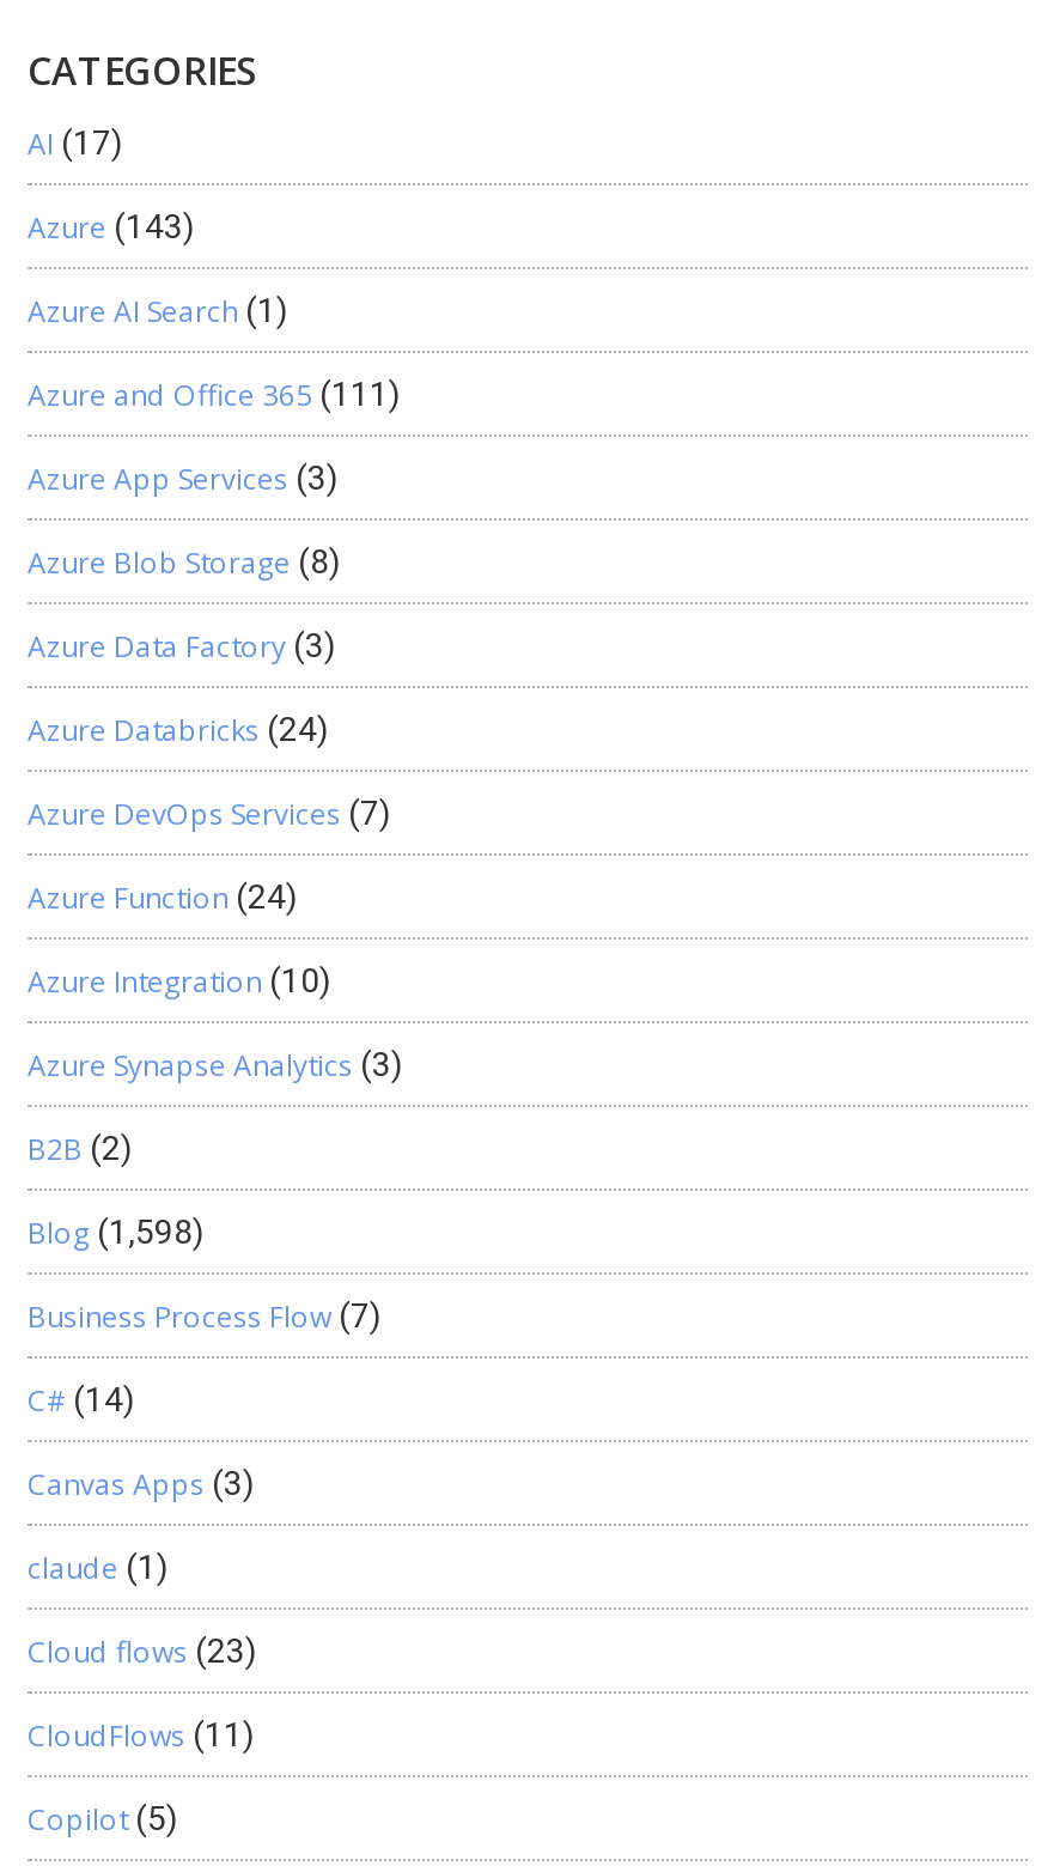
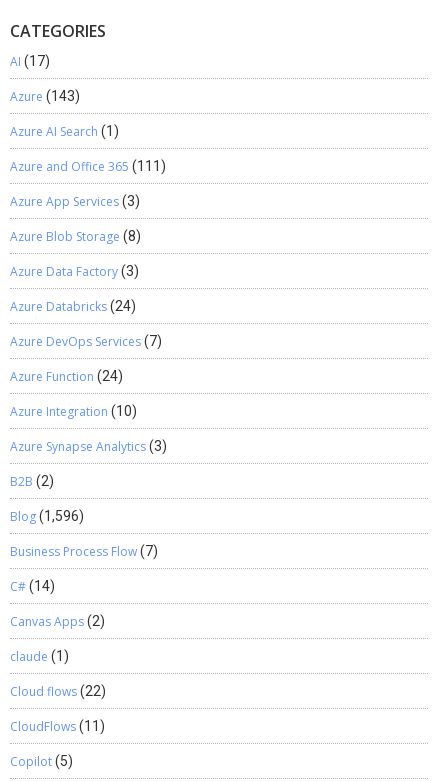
[28,1212,205,1252] Blog (1,598) -> [10,508,84,525] Blog (1,596)
[28,1463,255,1504] Canvas Apps (3) -> [10,613,105,630] Canvas Apps (2)
[28,1630,257,1671] Cloud flows (23) -> [10,683,106,700] Cloud flows (22)

